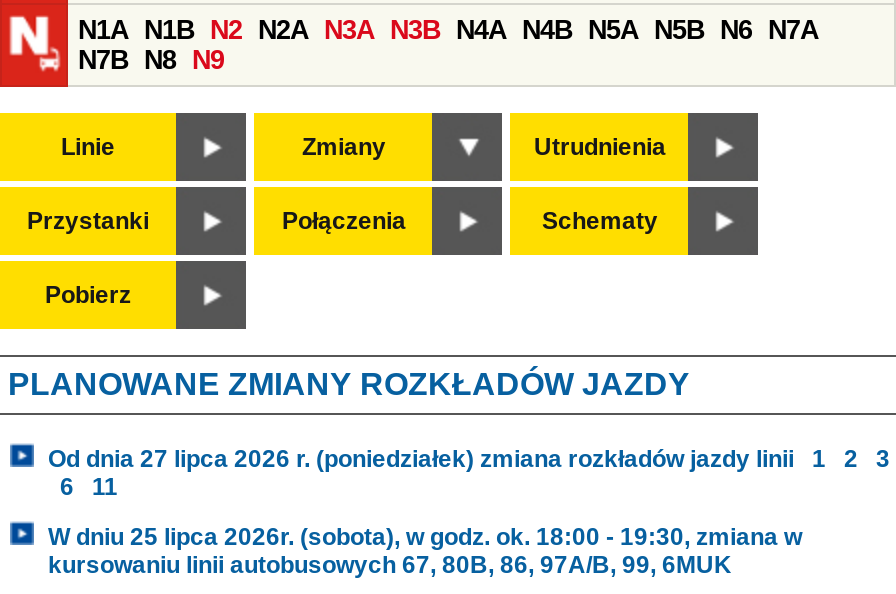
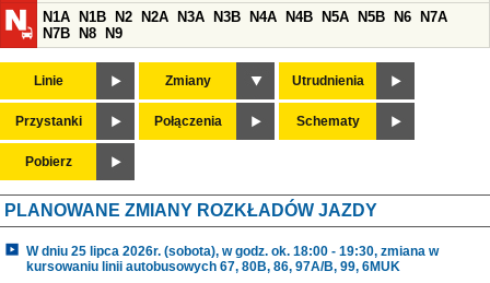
[48,444,890,500] Od dnia 27 lipca 2026 r. (poniedziałek) zmiana rozkładów jazdy linii 1 2 3 | 6 11 -> none

